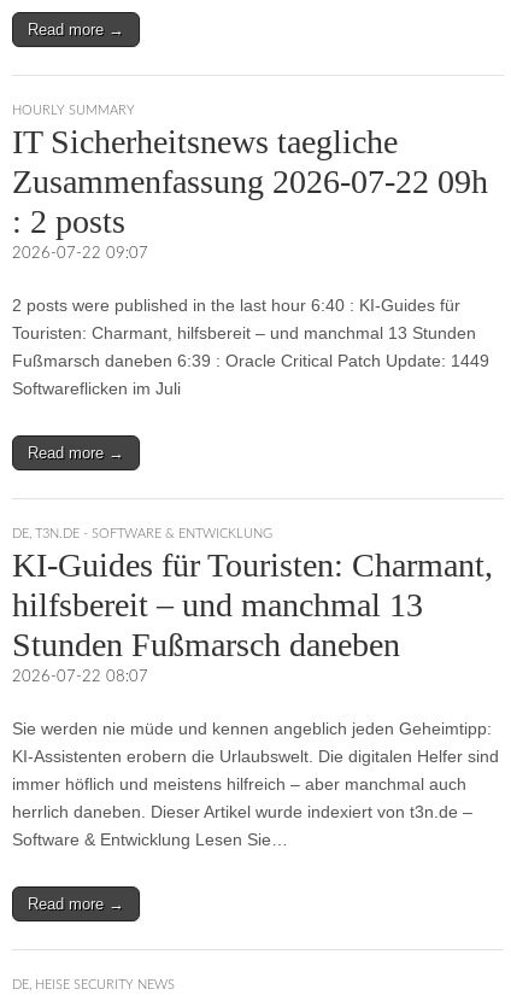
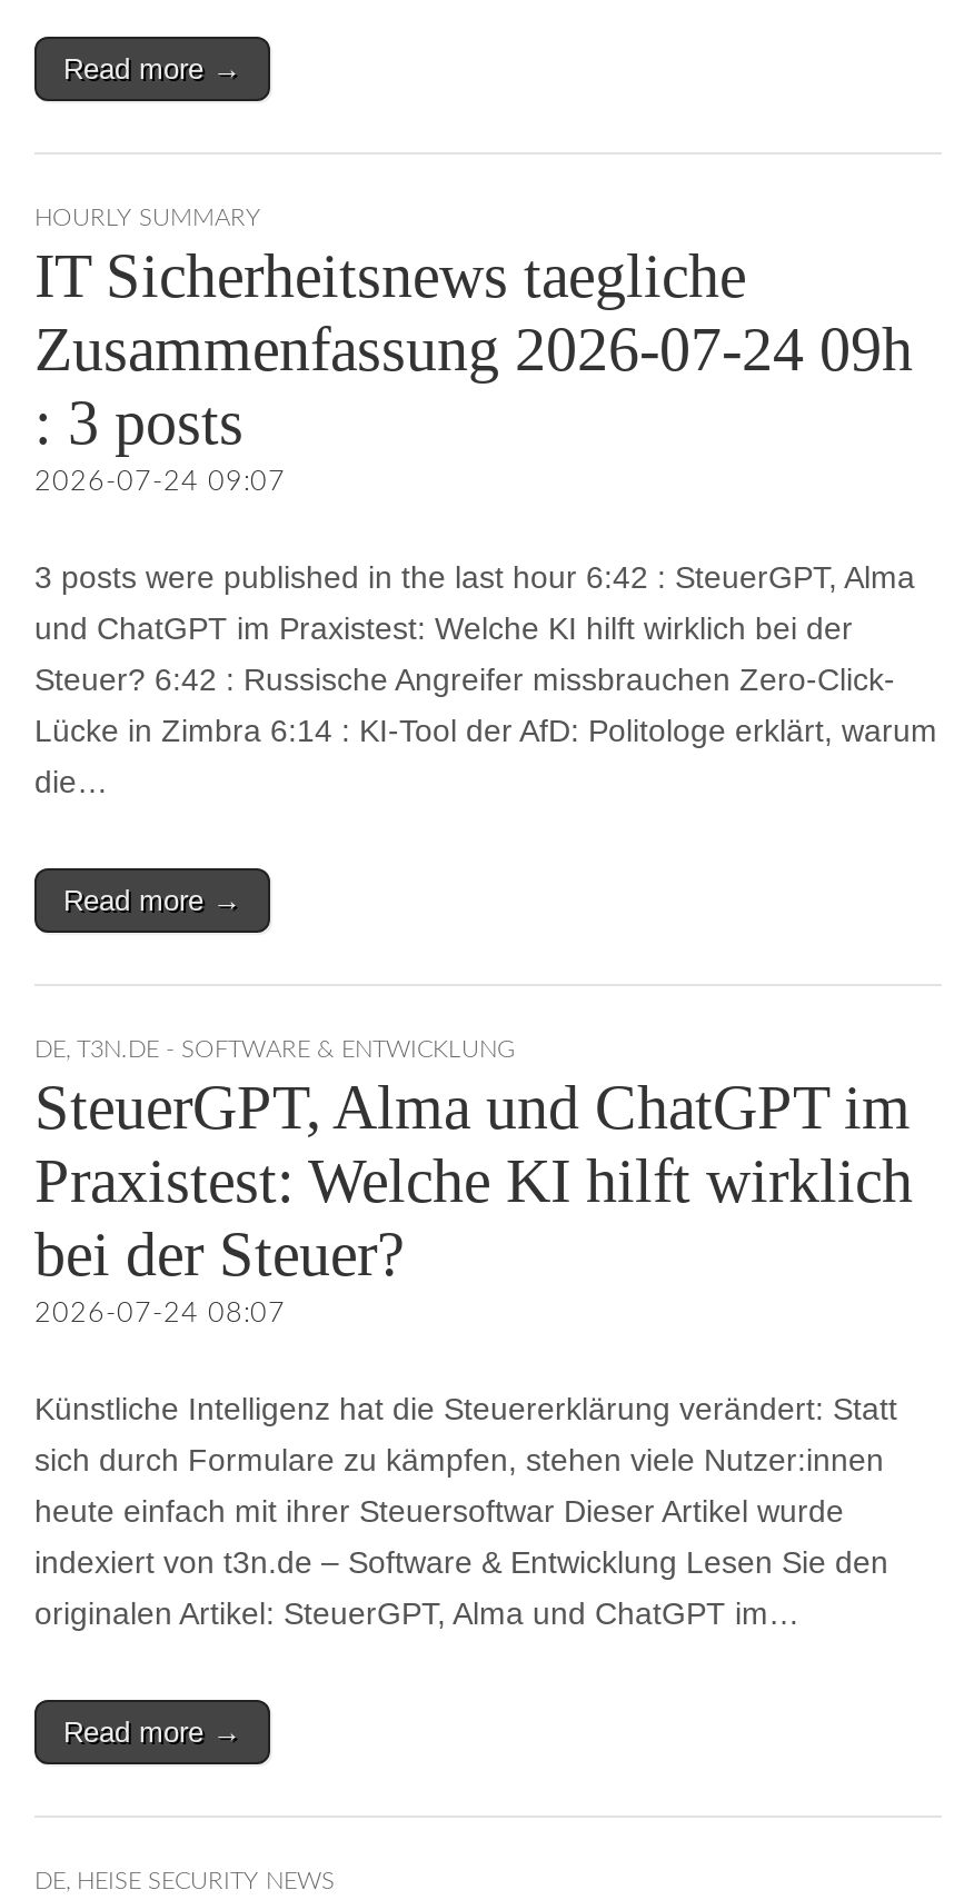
[12,163,488,261] Zusammenfassung 2026-07-22 09h | : 2 posts | 2026-07-22 09:07 -> [34,315,913,495] Zusammenfassung 2026-07-24 09h | : 3 posts | 2026-07-24 09:07
[12,295,489,398] 2 posts were published in the last hour 6:40 : KI-Guides für | Touristen: Charmant, hilfsbereit – und manchmal 13 Stunden | Fußmarsch daneben 6:39 : Oracle Critical Patch Update: 1449 | Softwareflicken im Juli -> [34,559,937,799] 3 posts were published in the last hour 6:42 : SteuerGPT, Alma | und ChatGPT im Praxistest: Welche KI hilft wirklich bei der | Steuer? 6:42 : Russische Angreifer missbrauchen Zero-Click- | Lücke in Zimbra 6:14 : KI-Tool der AfD: Politologe erklärt, warum | die…
[12,546,493,684] KI-Guides für Touristen: Charmant, | hilfsbereit – und manchmal 13 | Stunden Fußmarsch daneben | 2026-07-22 08:07 -> [34,1073,913,1326] SteuerGPT, Alma und ChatGPT im | Praxistest: Welche KI hilft wirklich | bei der Steuer? | 2026-07-24 08:07
[12,719,499,849] Sie werden nie müde und kennen angeblich jeden Geheimtipp: | KI-Assistenten erobern die Urlaubswelt. Die digitalen Helfer sind | immer höflich und meistens hilfreich – aber manchmal auch | herrlich daneben. Dieser Artikel wurde indexiert von t3n.de – | Software & Entwicklung Lesen Sie… -> [34,1391,897,1631] Künstliche Intelligenz hat die Steuererklärung verändert: Statt | sich durch Formulare zu kämpfen, stehen viele Nutzer:innen | heute einfach mit ihrer Steuersoftwar Dieser Artikel wurde | indexiert von t3n.de – Software & Entwicklung Lesen Sie den | originalen Artikel: SteuerGPT, Alma und ChatGPT im…

